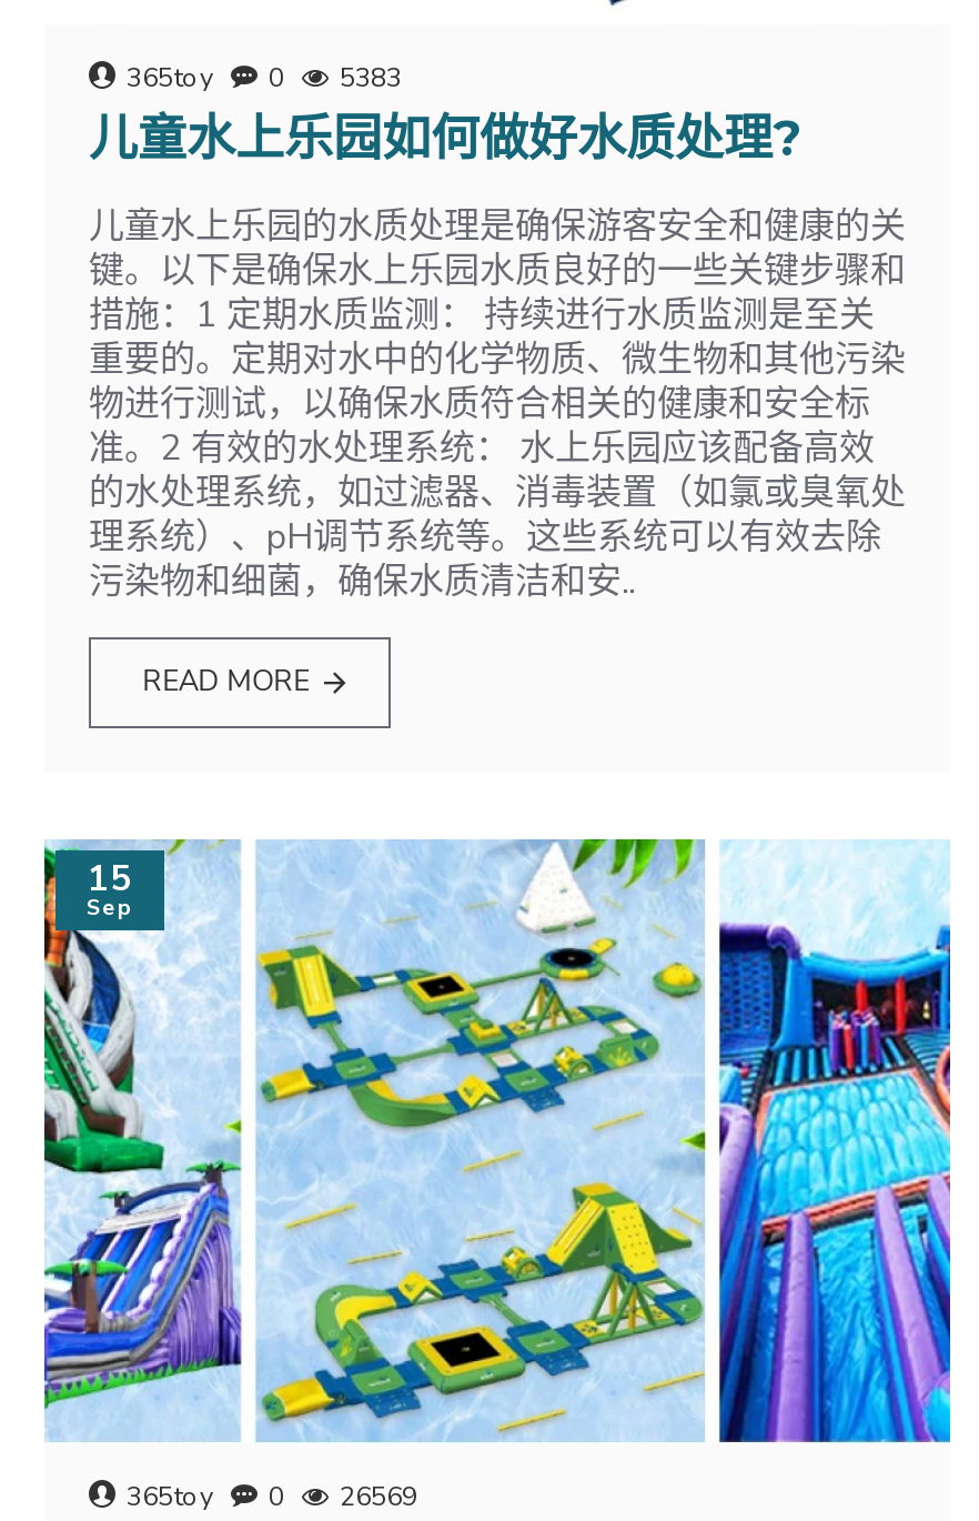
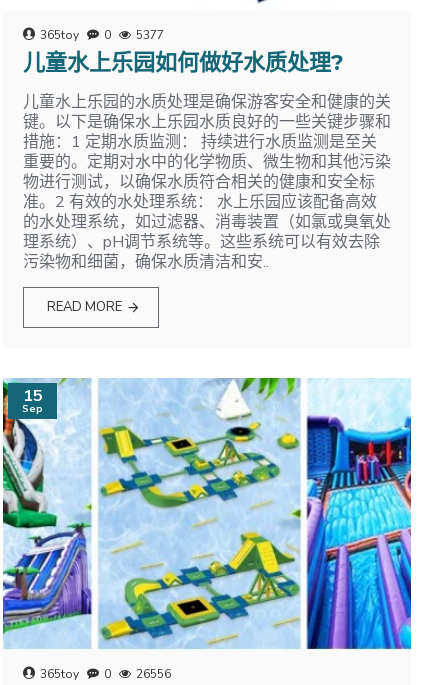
[127,60,402,95] 365toy 0 5383 -> [40,27,164,43] 365toy 0 5377
[127,1479,417,1514] 365toy 0 26569 -> [40,666,171,682] 365toy 0 26556

